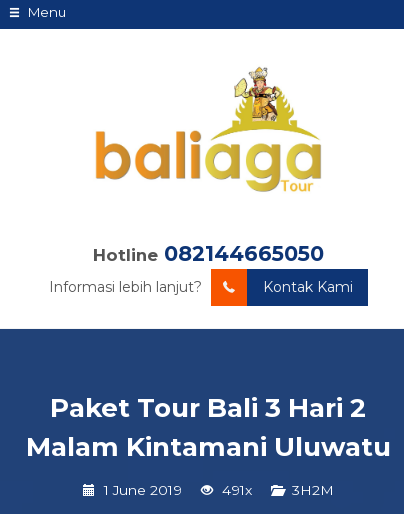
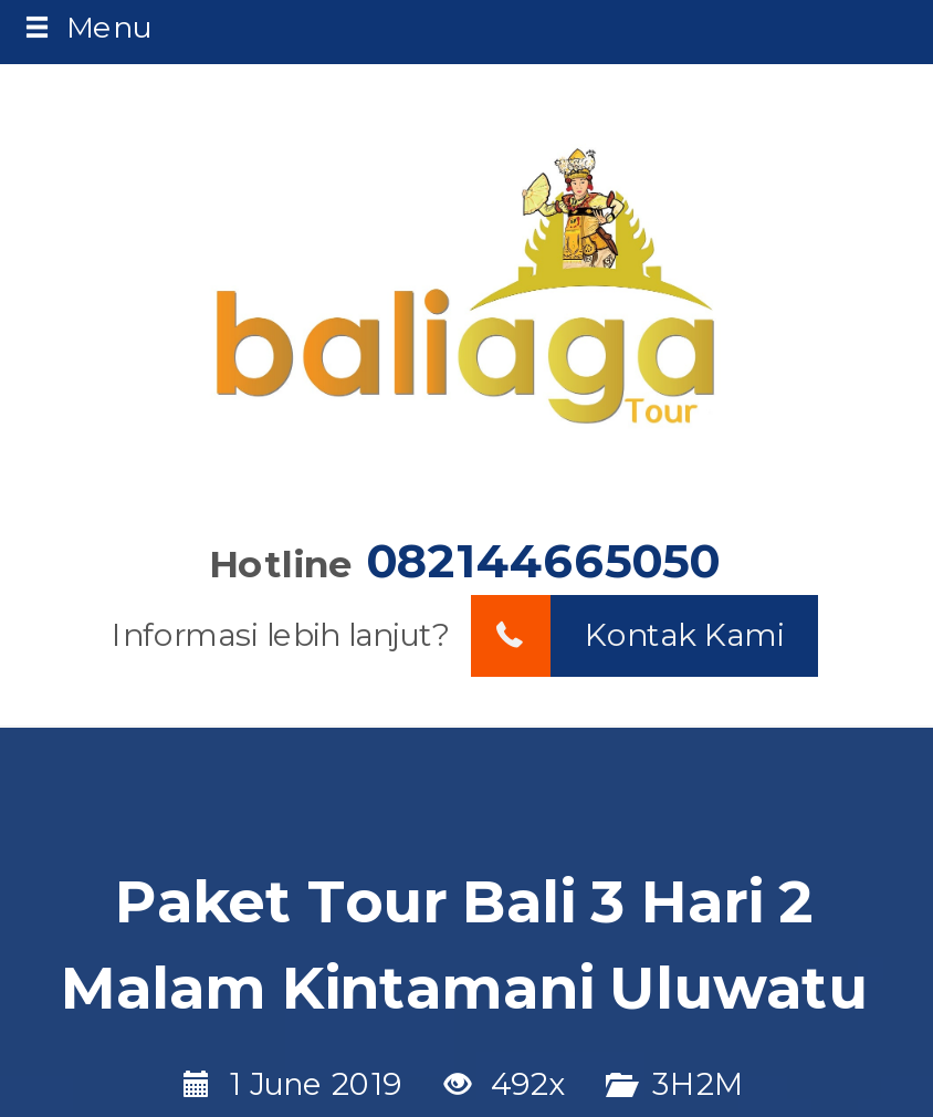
[99,482,255,498] 1 June 2019 491x -> [221,1067,573,1103] 1 June 2019 492x

